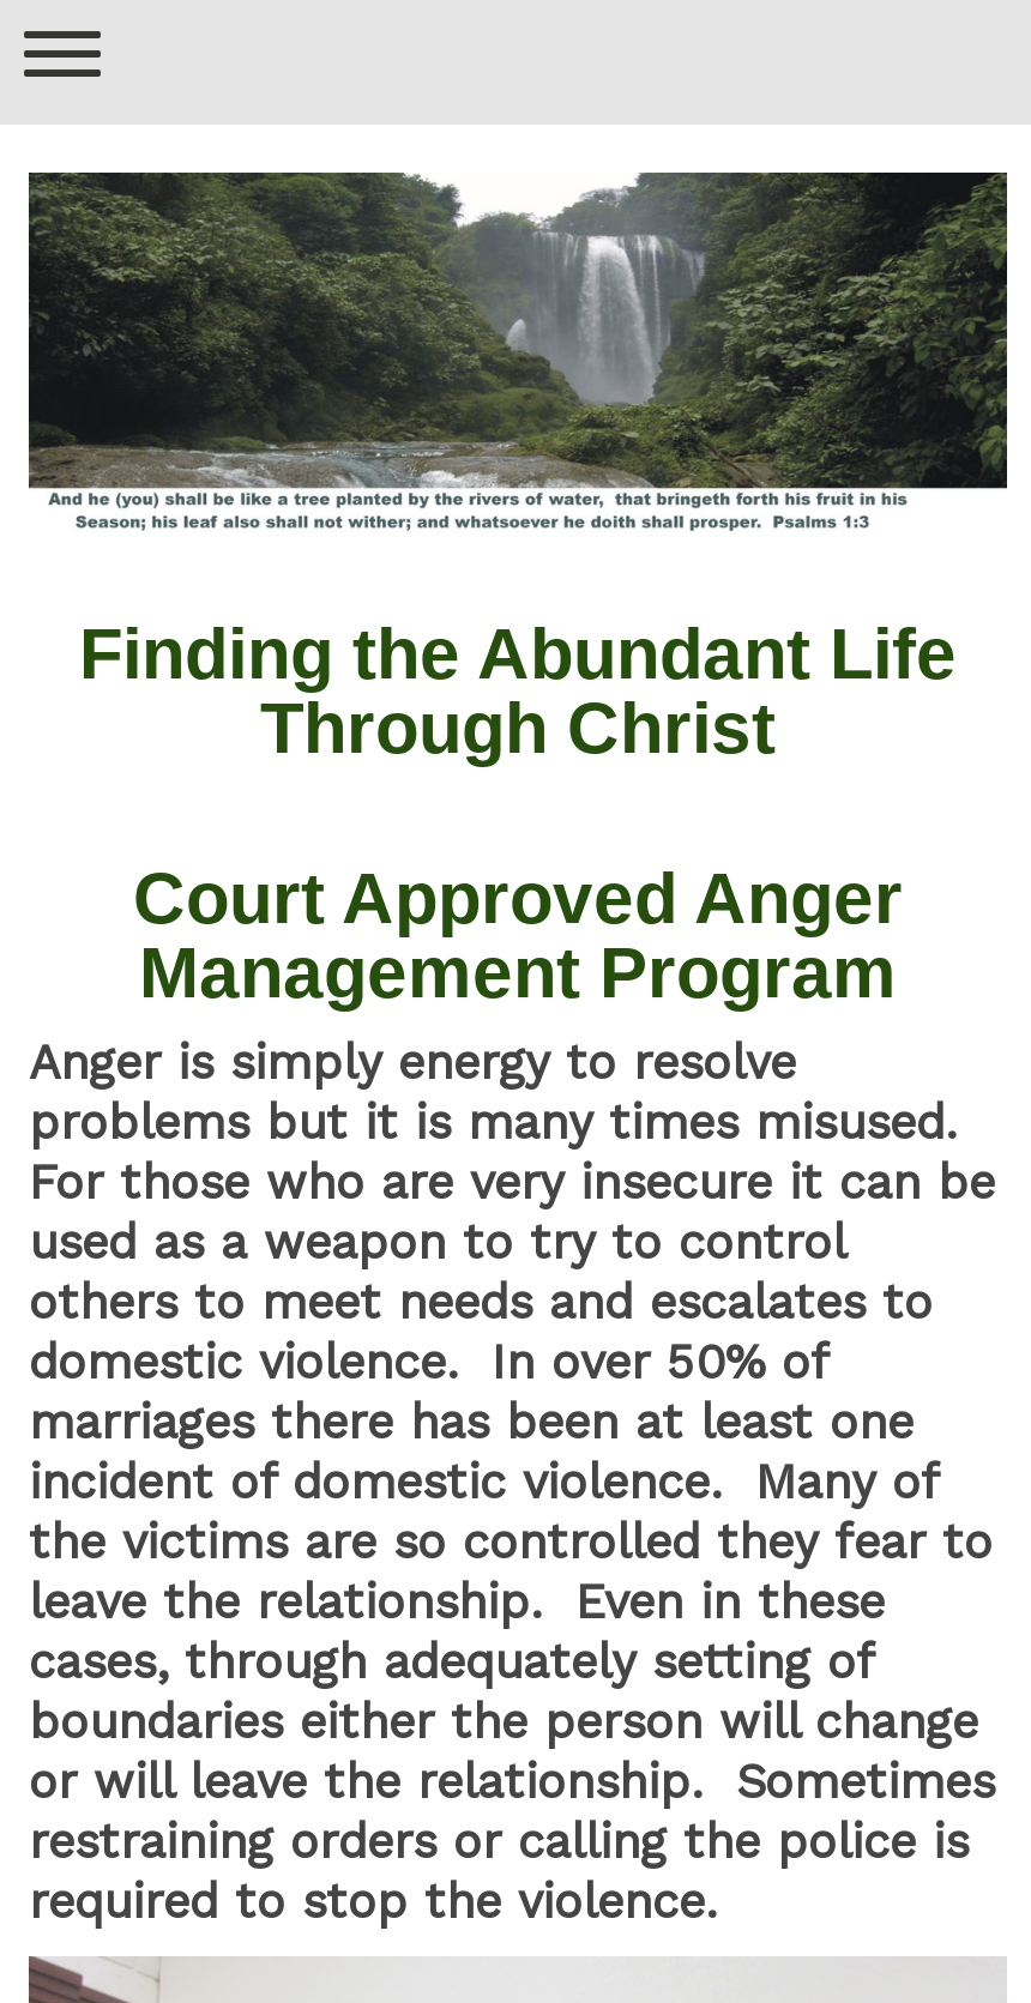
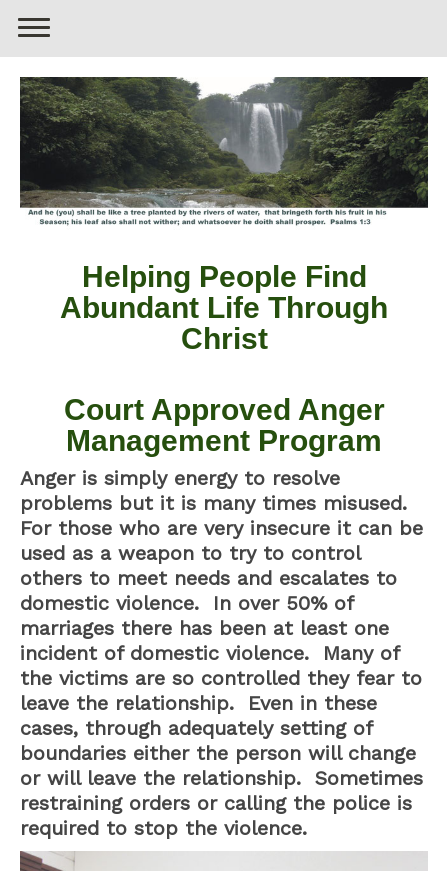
[79,613,957,766] Finding the Abundant Life | Through Christ -> [60,260,388,355] Helping People Find | Abundant Life Through | Christ

